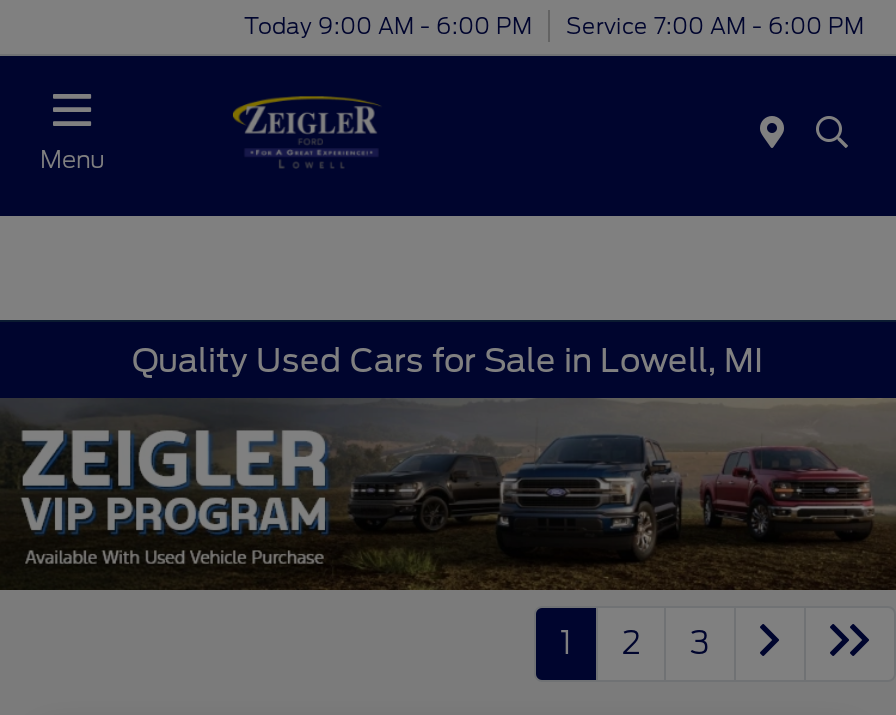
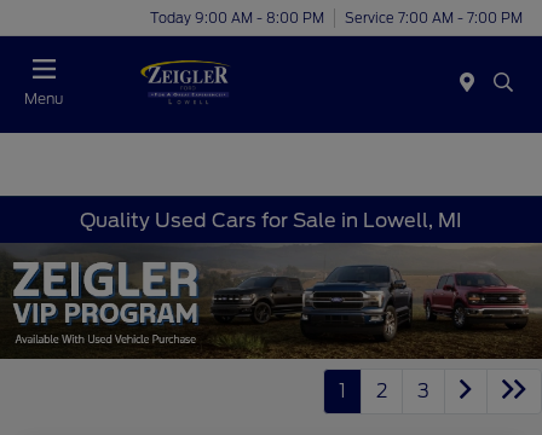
[244,11,532,39] Today 9:00 AM - 6:00 PM -> [150,9,324,26] Today 9:00 AM - 8:00 PM
[566,11,864,39] Service 7:00 AM - 6:00 PM -> [345,9,523,26] Service 7:00 AM - 7:00 PM

